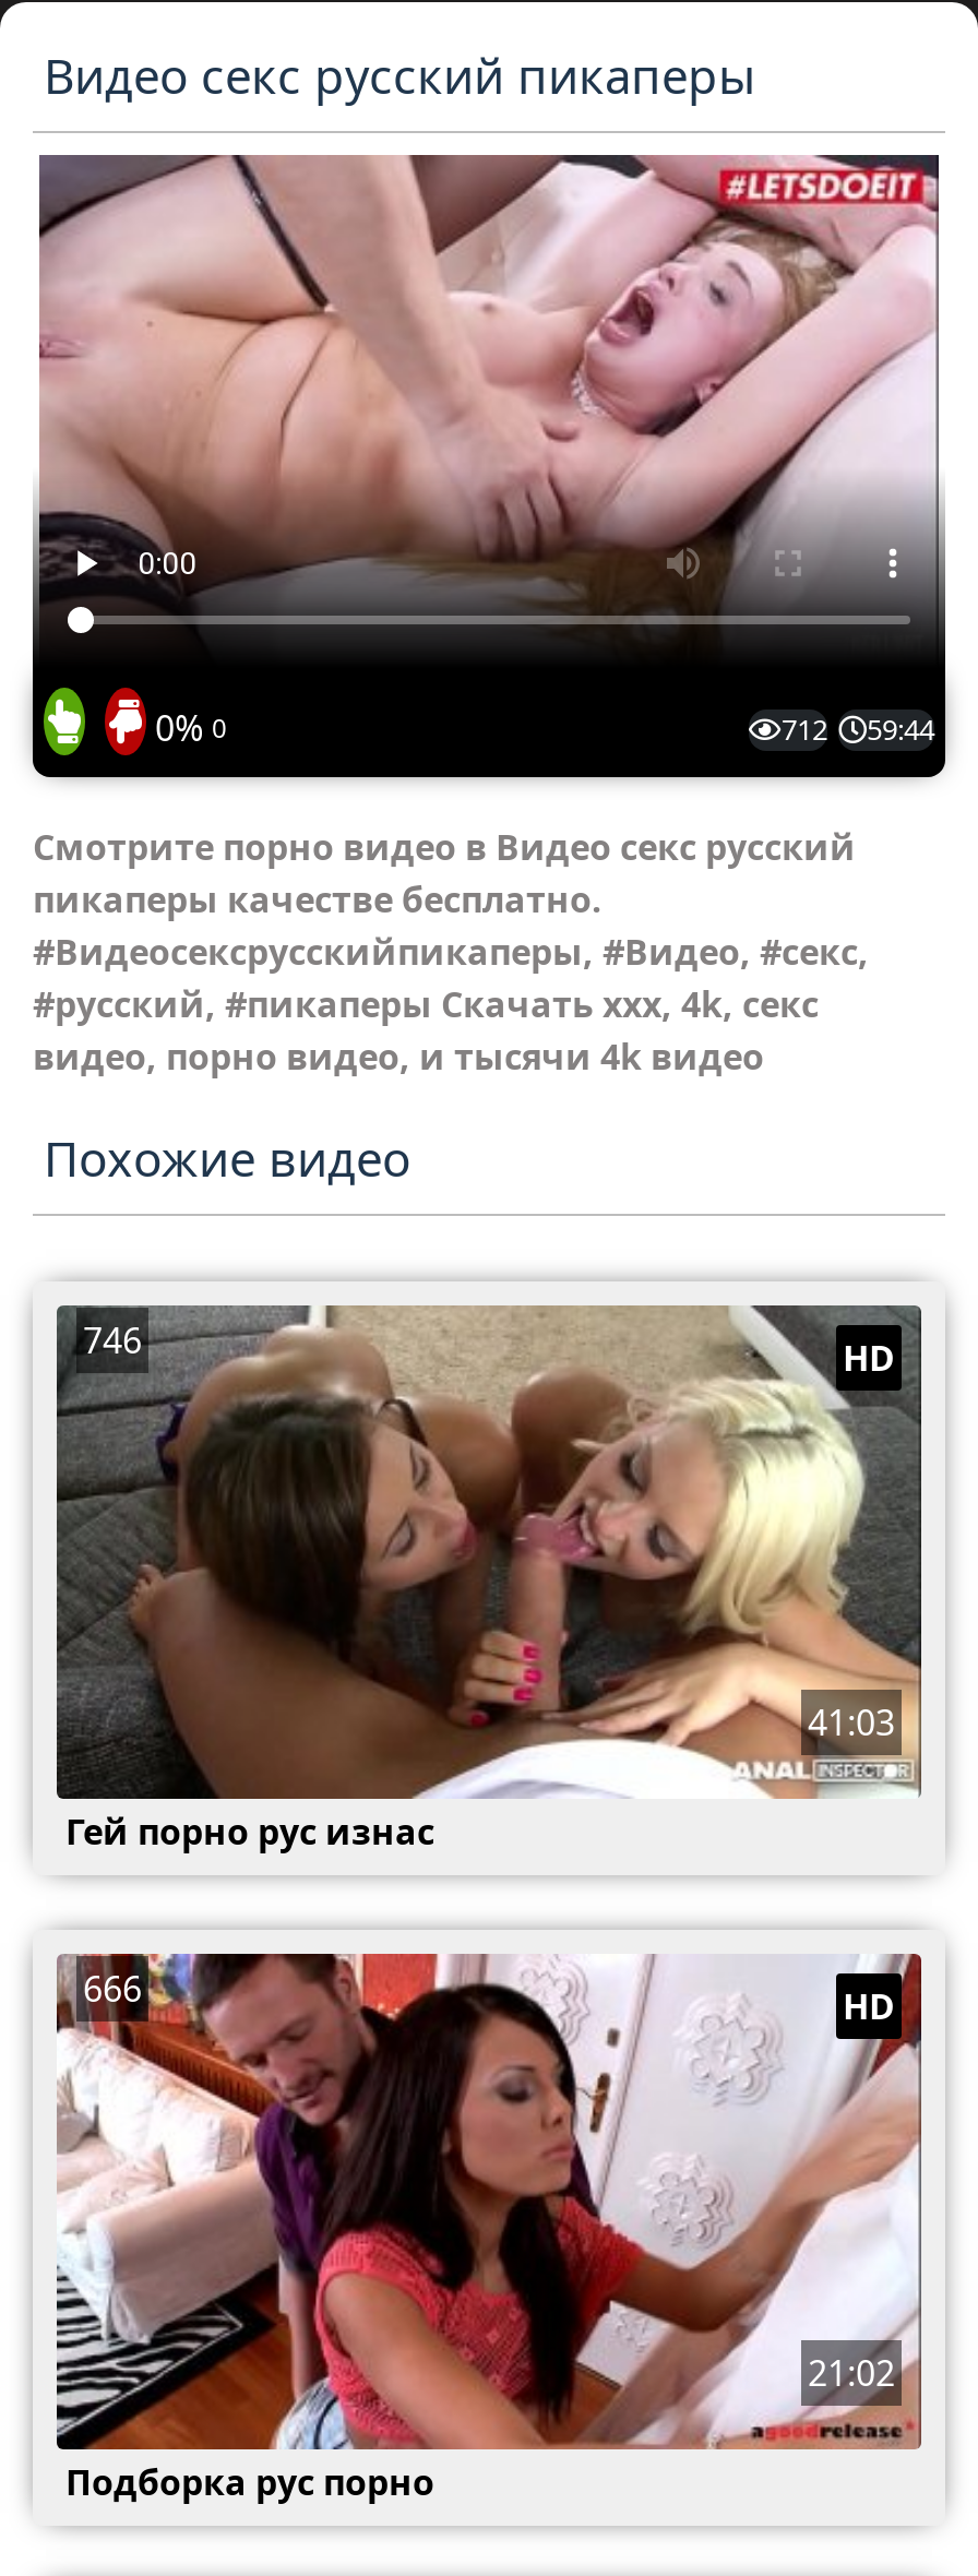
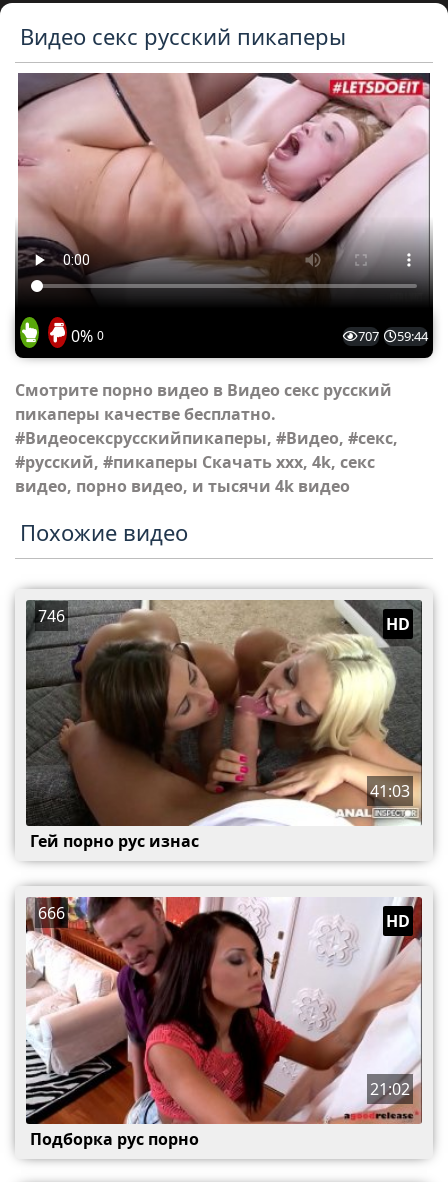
[782,710,934,749] 712 59:44 -> [358,327,428,345] 707 59:44

